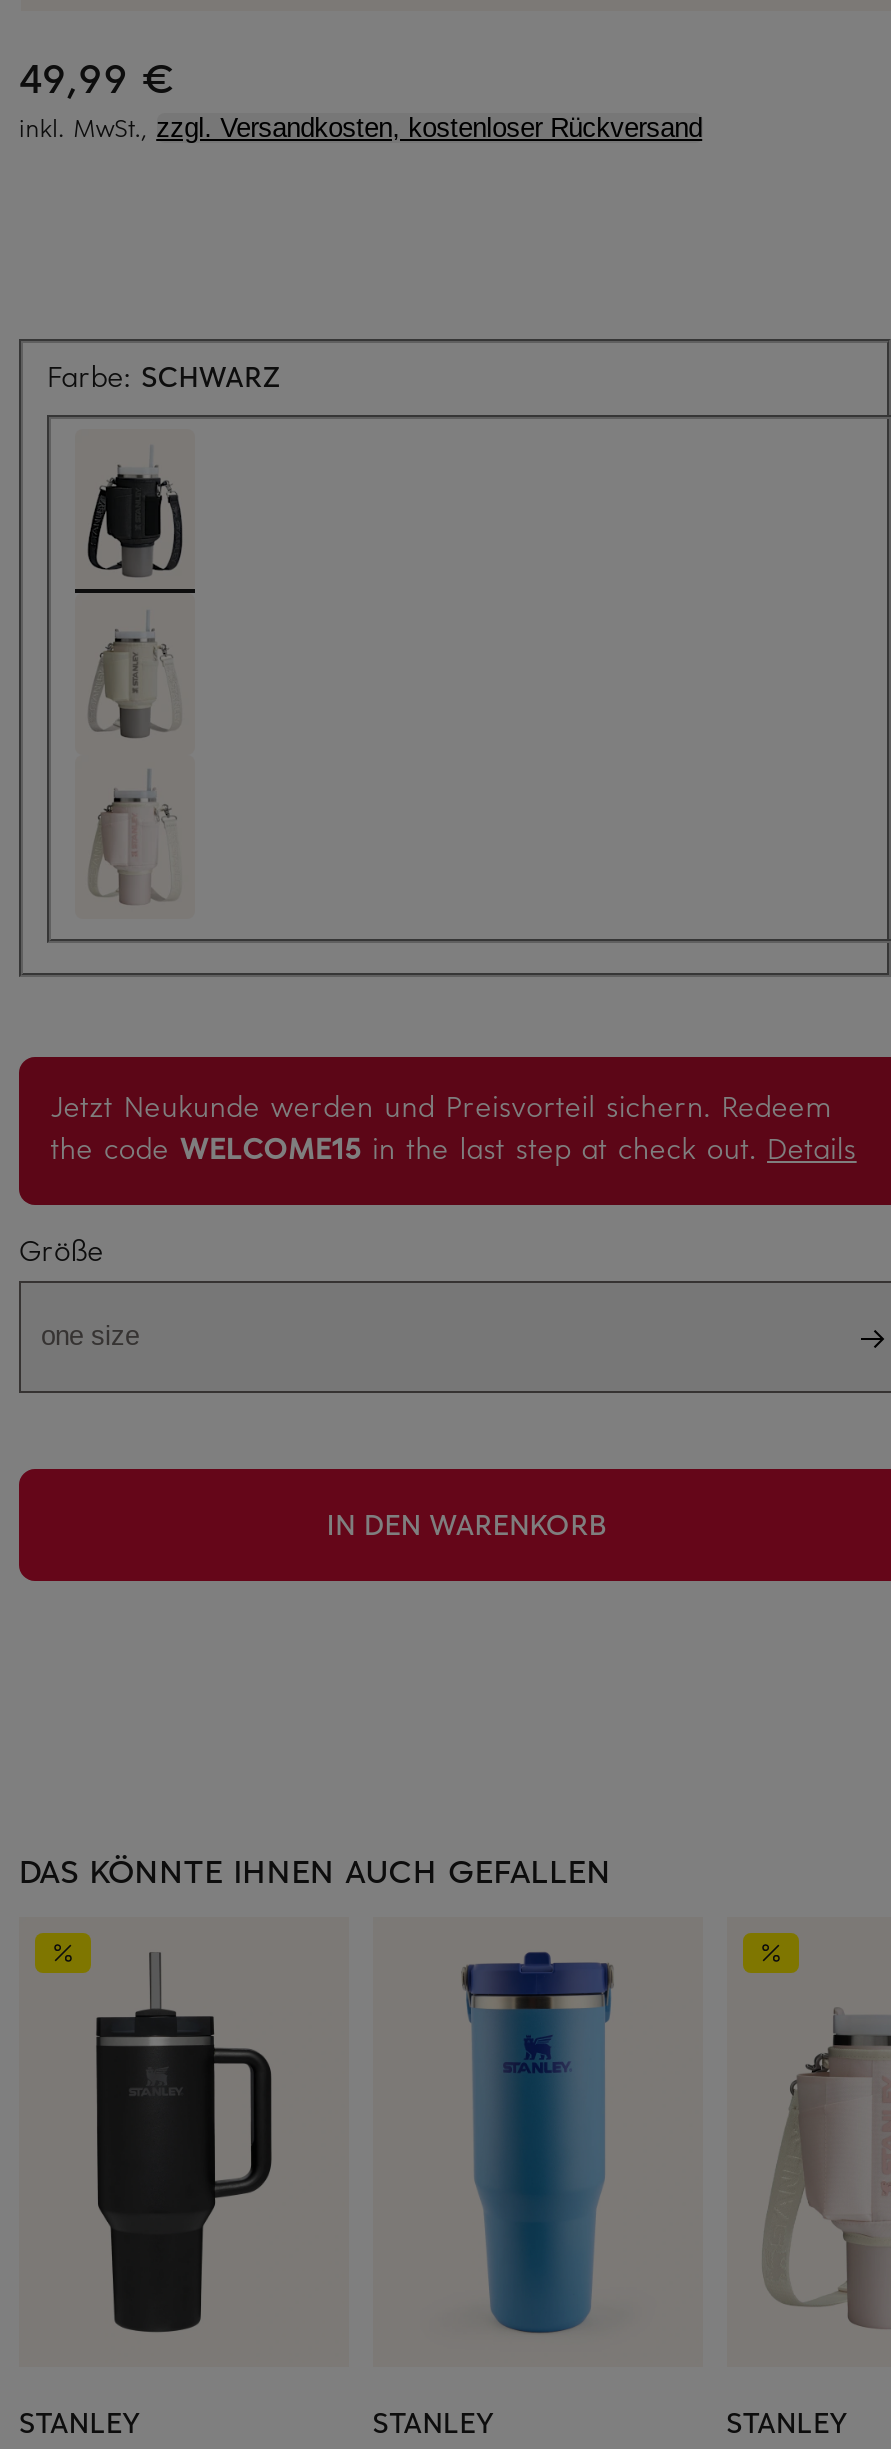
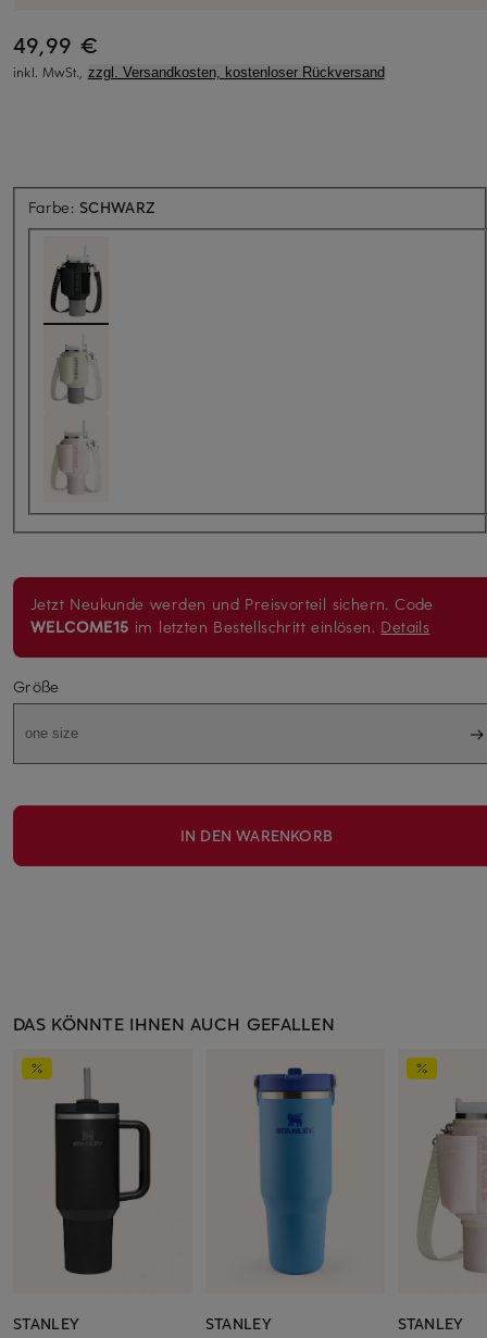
[51,1087,857,1167] Jetzt Neukunde werden und Preisvorteil sichern. Redeem | the code WELCOME15 in the last step at check out. Details -> [30,593,434,637] Jetzt Neukunde werden und Preisvorteil sichern. Code | WELCOME15 im letzten Bestellschritt einlösen. Details

